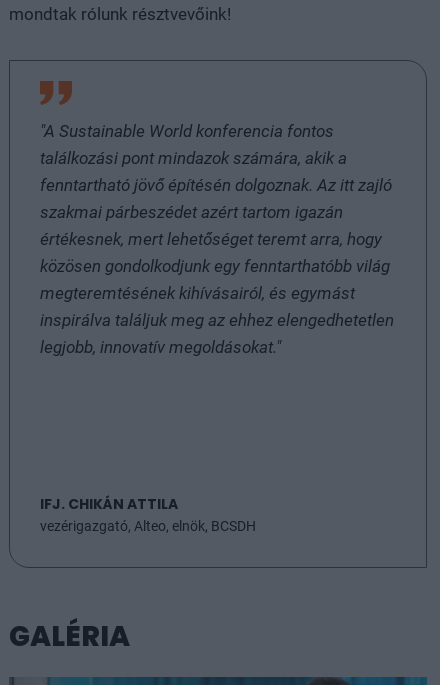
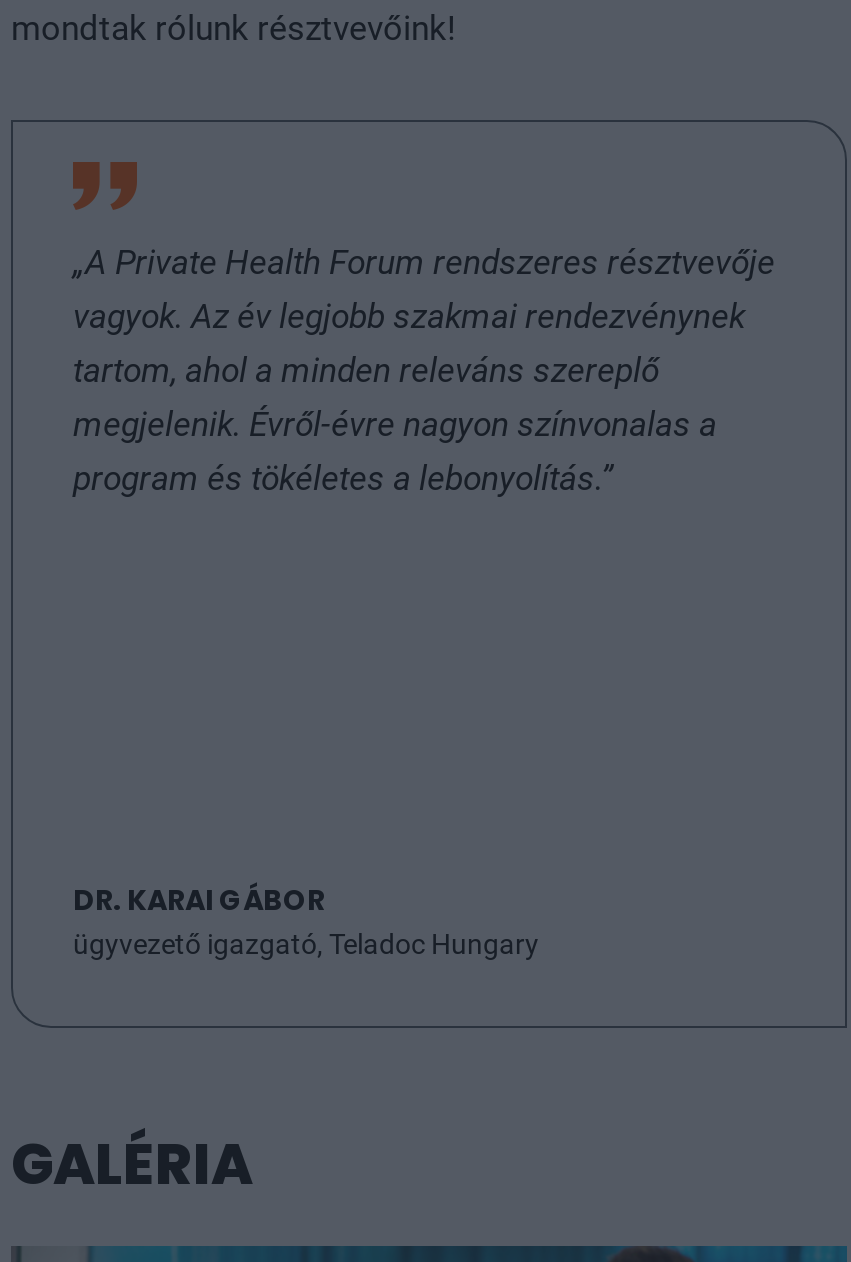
[40,120,394,356] "A Sustainable World konferencia fontos | találkozási pont mindazok számára, akik a | fenntartható jövő építésén dolgoznak. Az itt zajló | szakmai párbeszédet azért tartom igazán | értékesnek, mert lehetőséget teremt arra, hogy | közösen gondolkodjunk egy fenntarthatóbb világ | megteremtésének kihívásairól, és egymást | inspirálva találjuk meg az ehhez elengedhetetlen | legjobb, innovatív megoldásokat." -> [73,241,775,497] „A Private Health Forum rendszeres résztvevője | vagyok. Az év legjobb szakmai rendezvénynek | tartom, ahol a minden releváns szereplő | megjelenik. Évről-évre nagyon színvonalas a | program és tökéletes a lebonyolítás.”
[40,493,256,533] IFJ. CHIKÁN ATTILA | vezérigazgató, Alteo, elnök, BCSDH -> [73,879,539,959] DR. KARAI GÁBOR | ügyvezető igazgató, Teladoc Hungary

